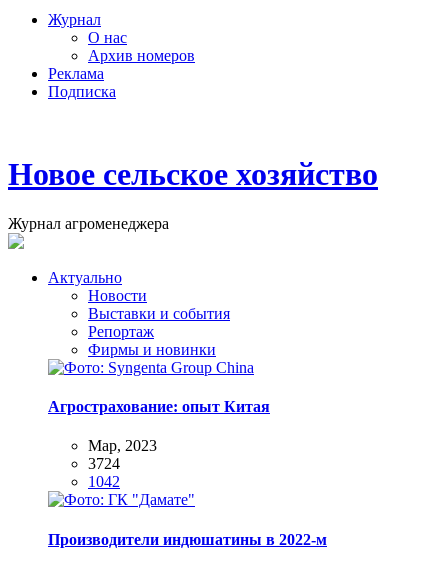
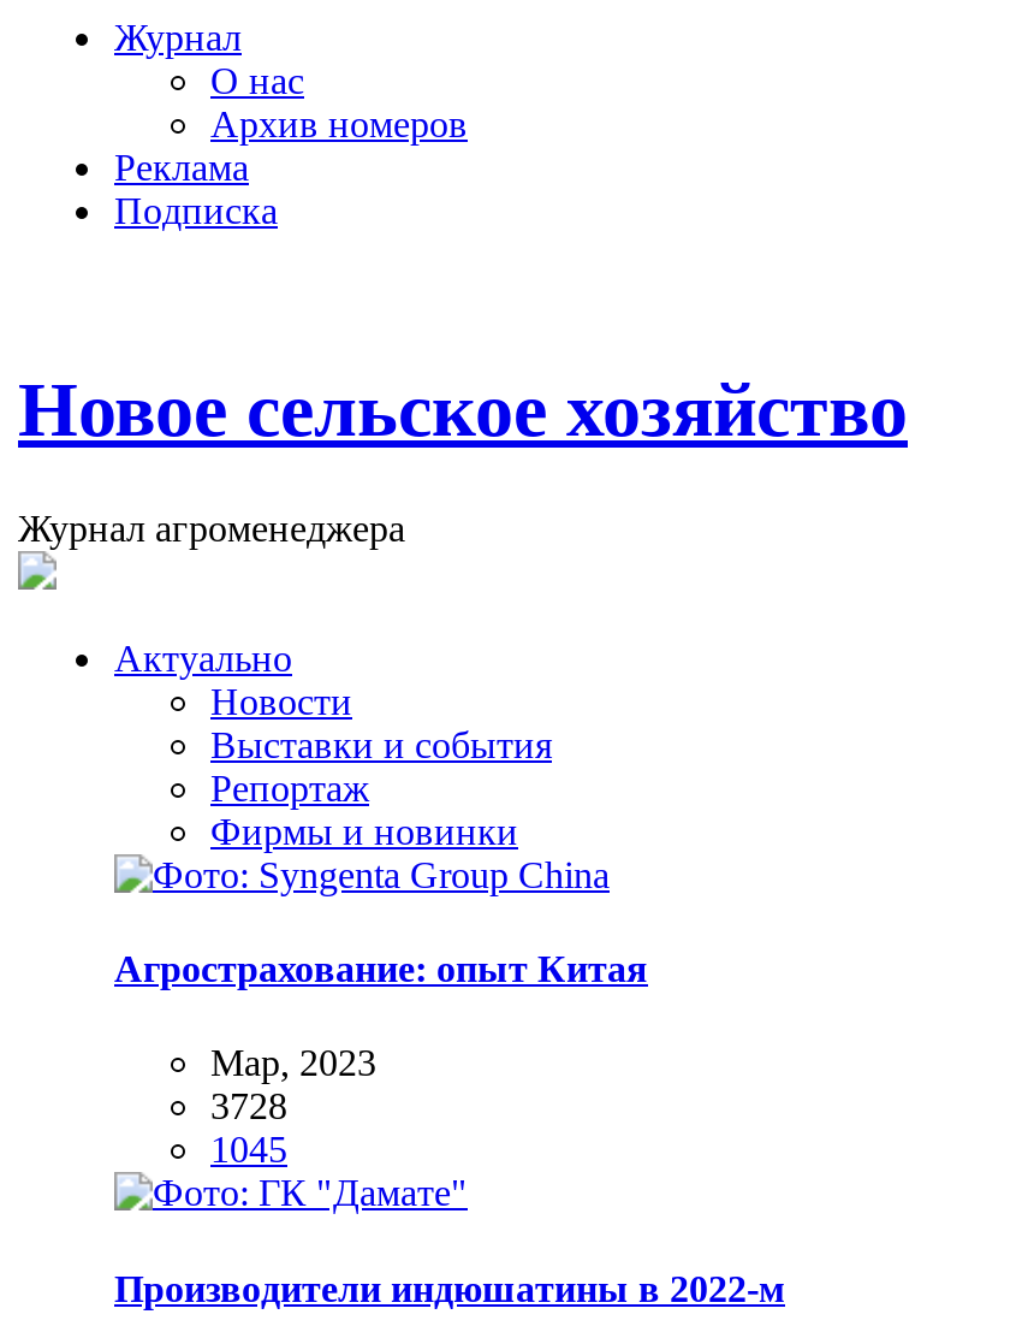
[88,455,120,472] 3724 -> [210,1086,287,1127] 3728
[88,473,120,490] 1042 -> [210,1130,287,1171] 1045

